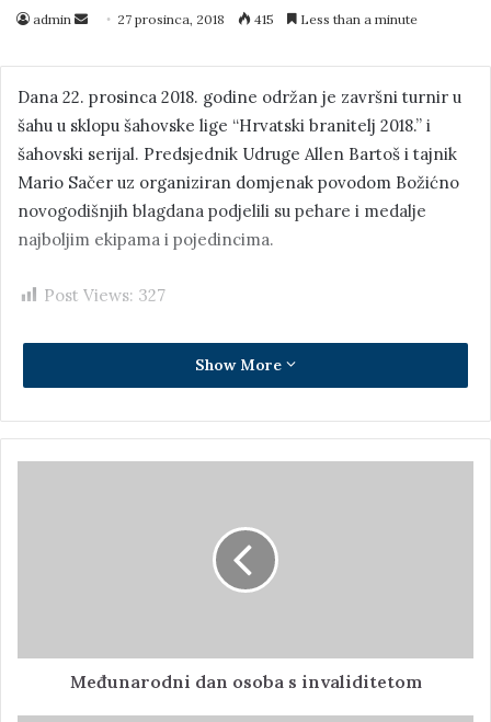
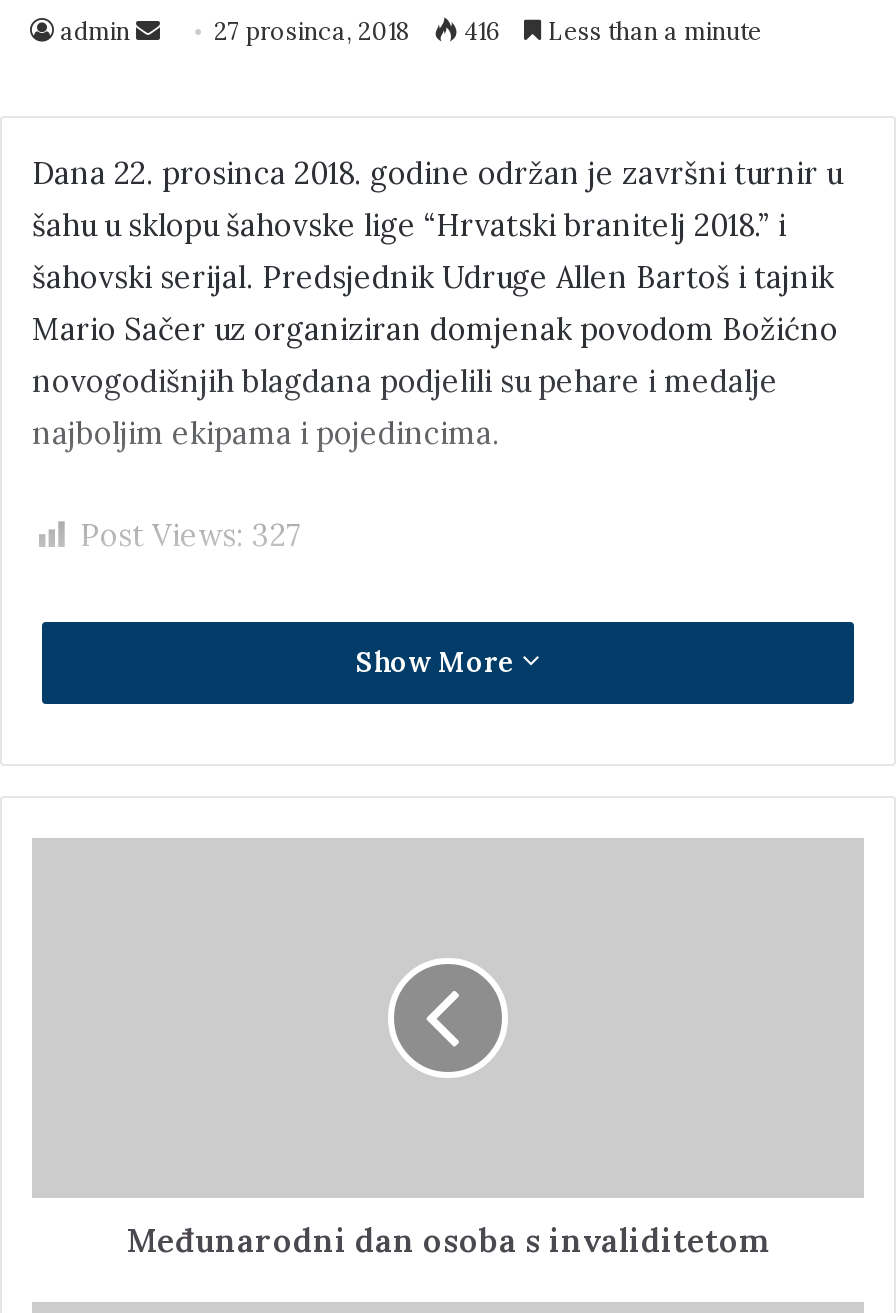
[251,11,274,27] 415 -> [458,16,500,46] 416

